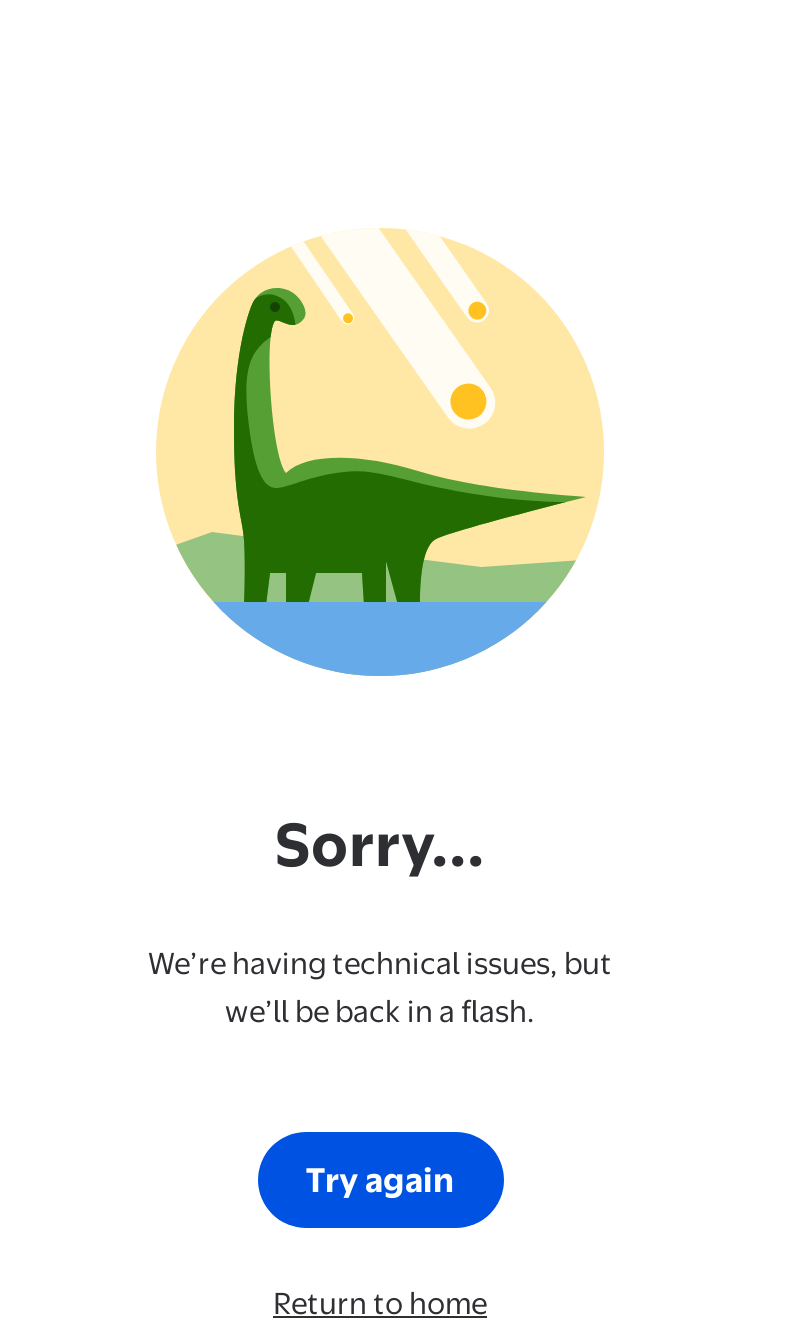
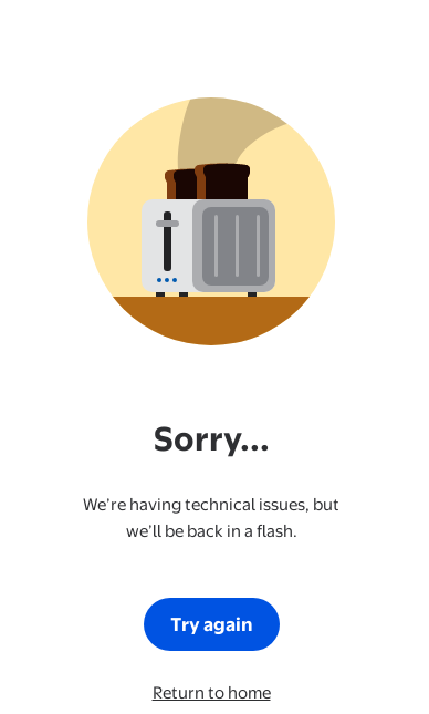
[176,230,584,678] [image] -> [100,97,321,346] [image]

